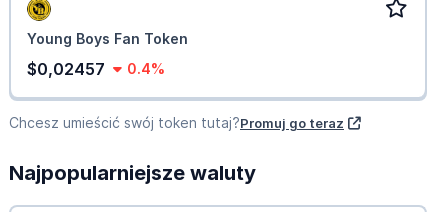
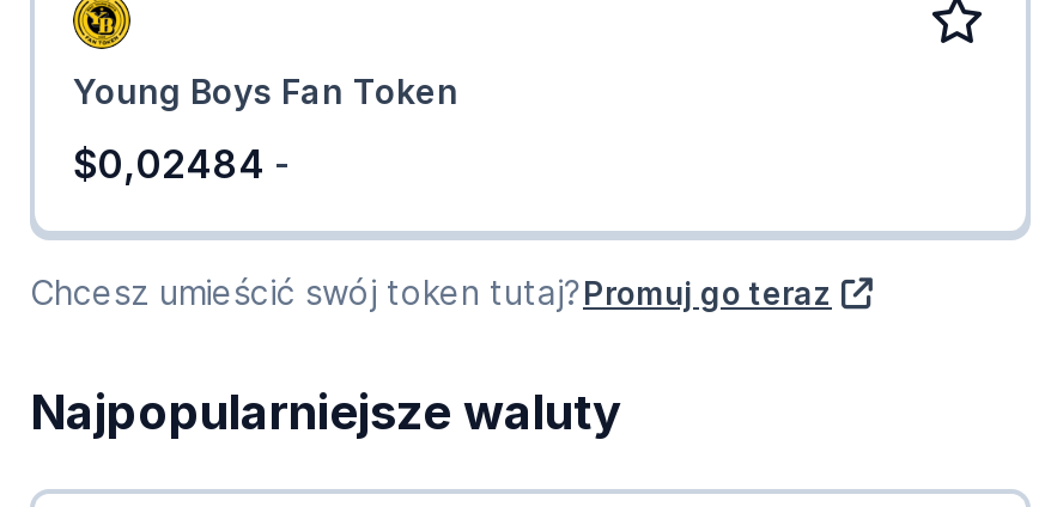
[27,59,164,79] $0,02457 | 0.4% -> [73,141,291,189] $0,02484 -

